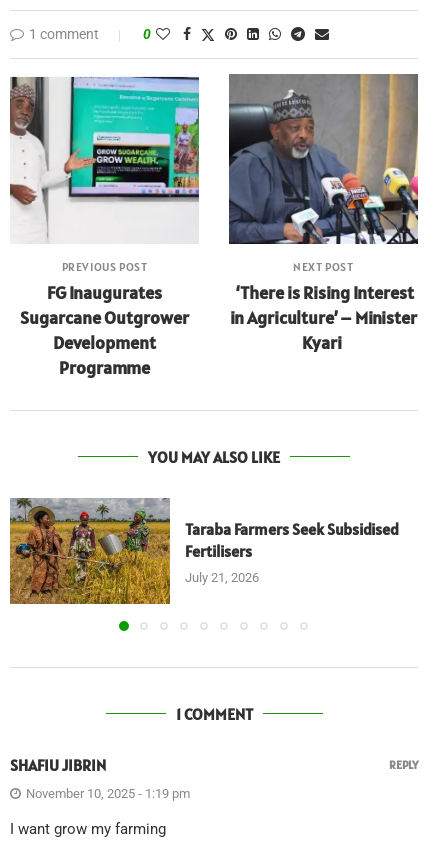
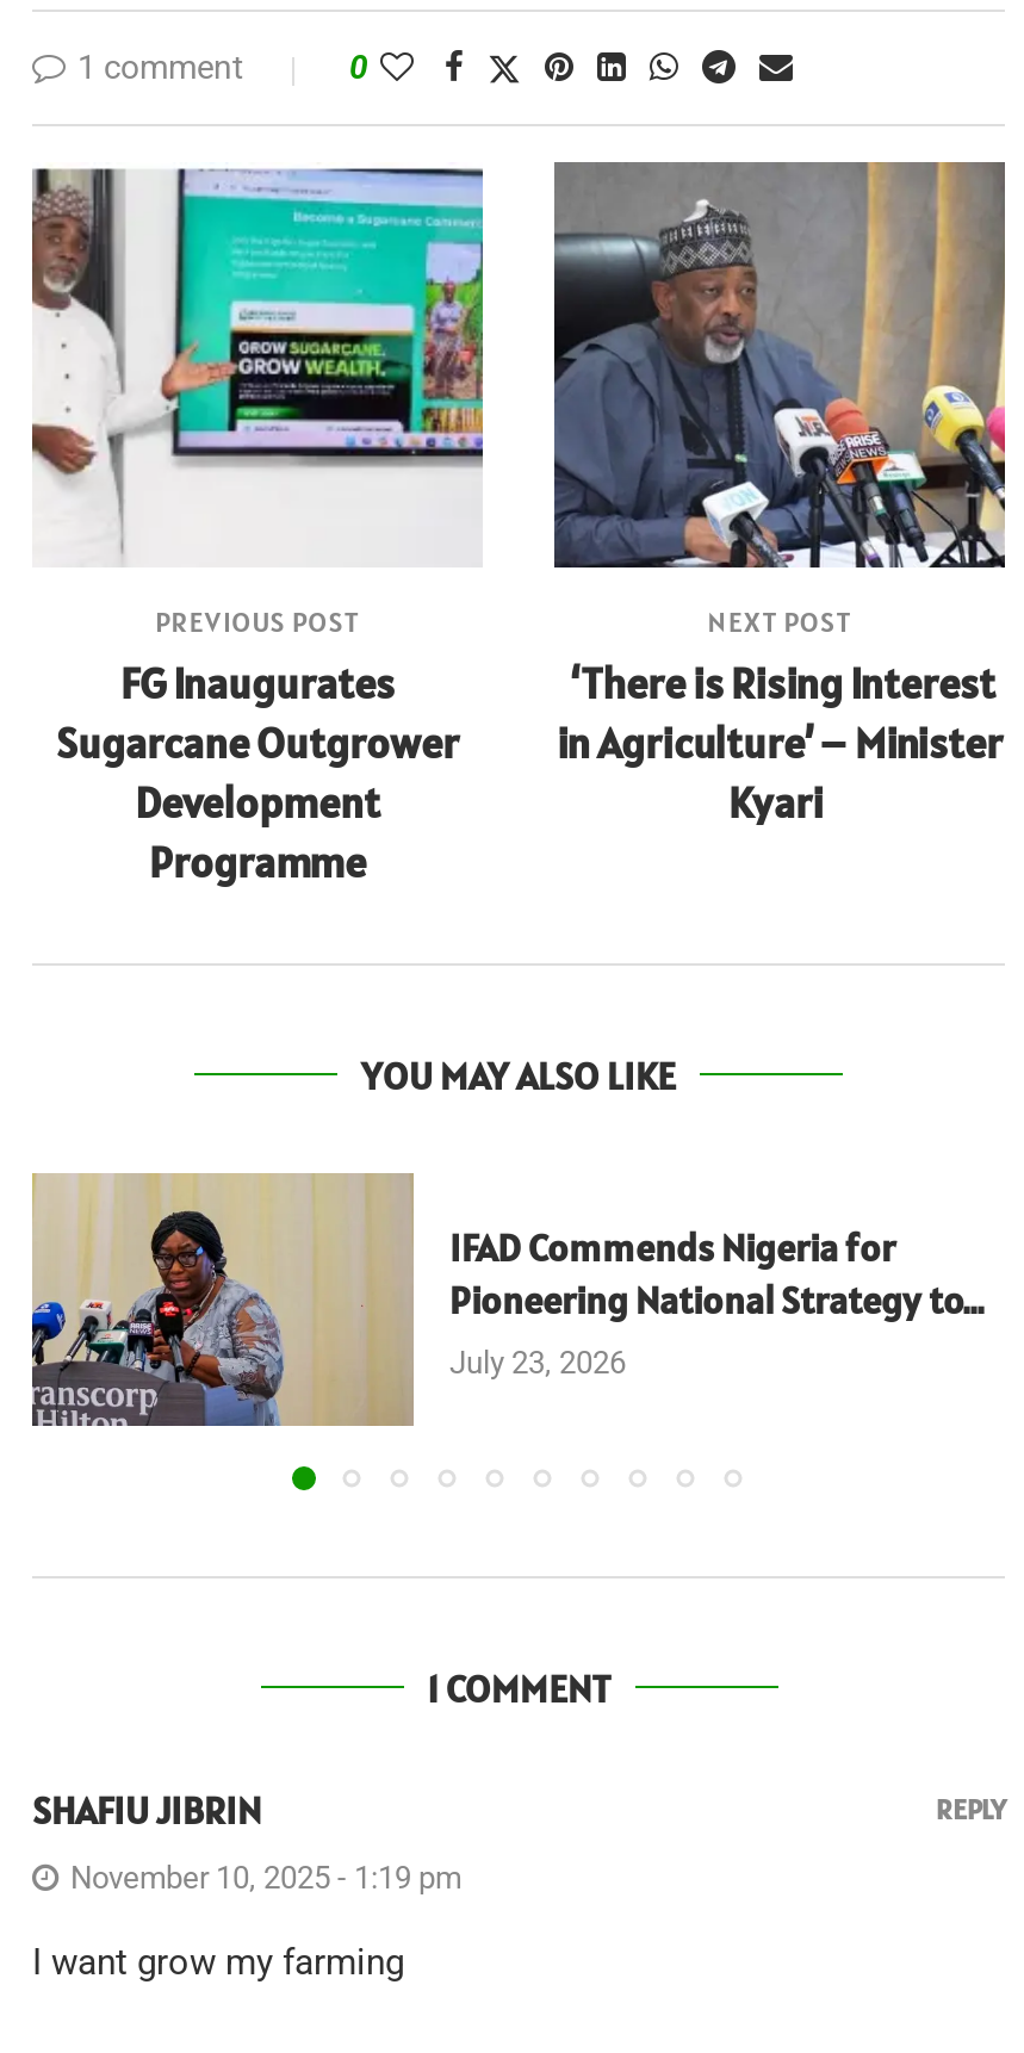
[9,498,399,605] [image] | Taraba Farmers Seek Subsidised | Fertilisers | July 21, 2026 -> [30,1173,983,1428] [image] | IFAD Commends Nigeria for | Pioneering National Strategy to... | July 23, 2026

